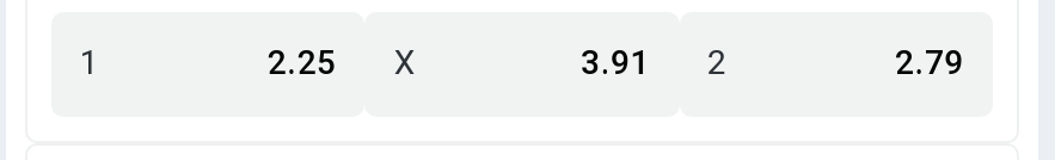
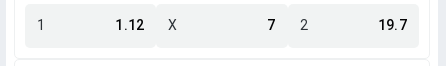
[267,43,416,81] 2.25 X -> [115,17,178,33] 1.12 X
[581,43,727,81] 3.91 2 -> [267,17,308,33] 7 2
[895,43,964,81] 2.79 -> [378,17,407,33] 19.7

